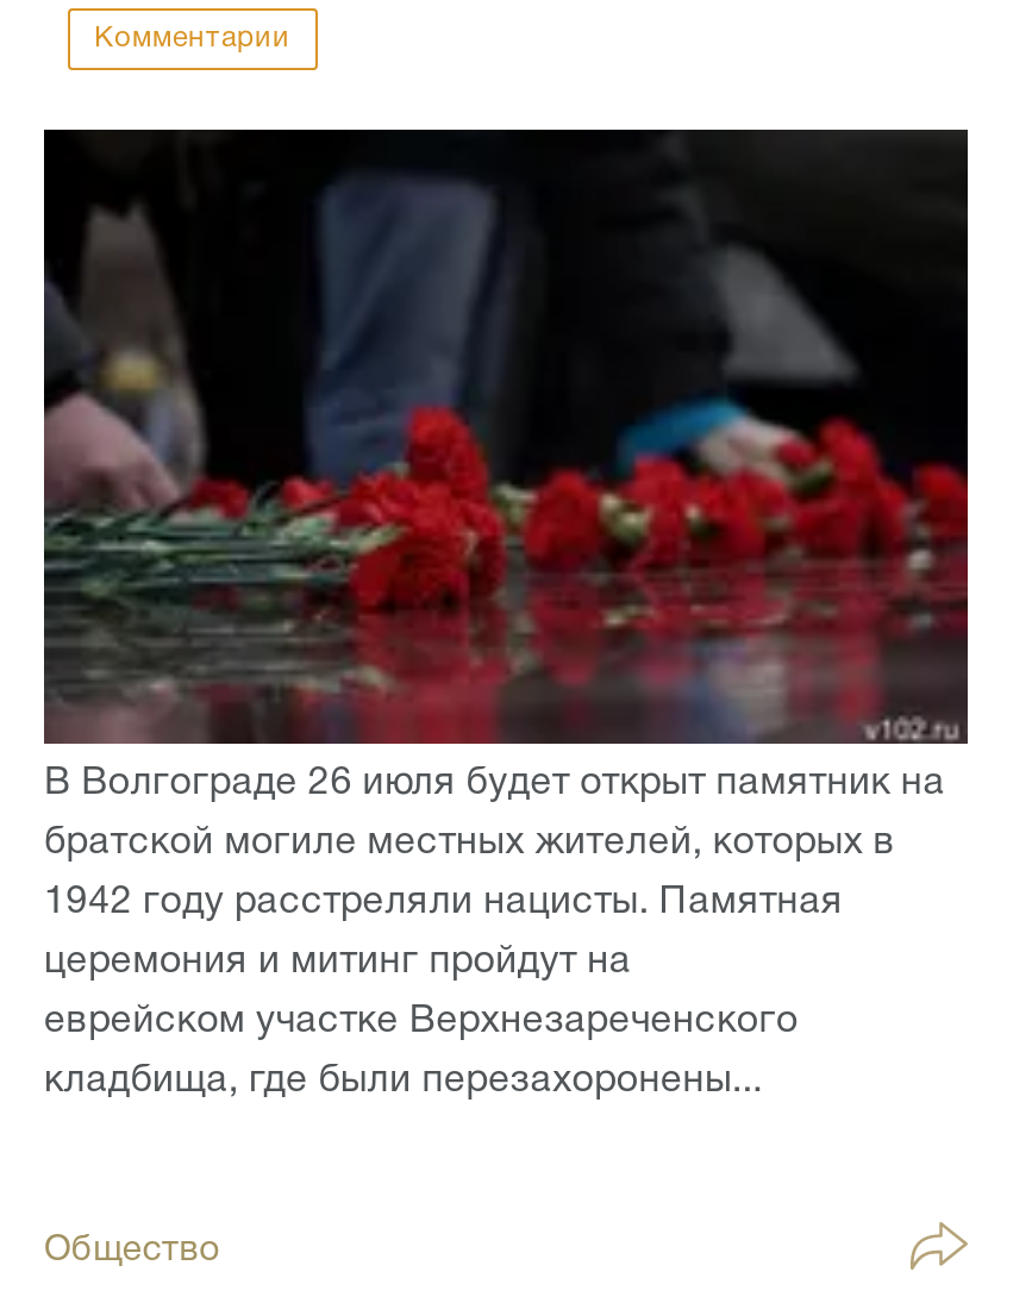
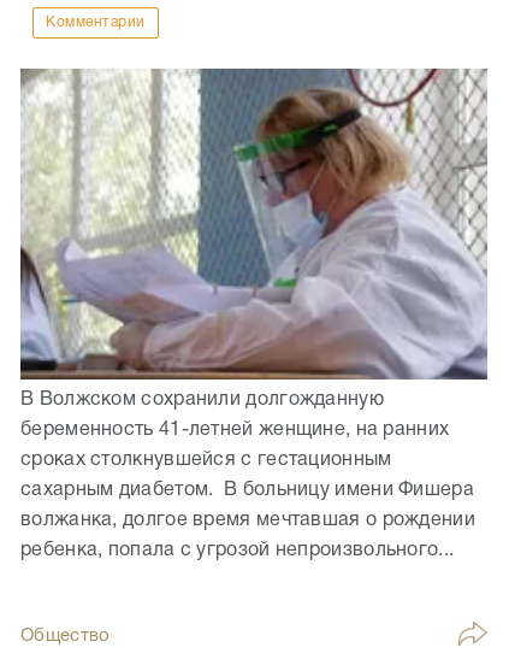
[42,127,970,802] [image] | В Волгограде 26 июля будет открыт памятник на -> [19,67,489,409] [image] | В Волжском сохранили долгожданную
[44,828,895,861] братской могиле местных жителей, которых в -> [20,422,449,439] беременность 41-летней женщине, на ранних
[44,887,843,921] 1942 году расстреляли нацисты. Памятная -> [20,452,392,469] сроках столкнувшейся с гестационным
[44,947,631,980] церемония и митинг пройдут на -> [20,482,474,499] сахарным диабетом. В больницу имени Фишера
[44,1006,798,1040] еврейском участке Верхнезареченского -> [20,512,475,529] волжанка, долгое время мечтавшая о рождении
[44,1066,763,1099] кладбища, где были перезахоронены... -> [20,543,454,559] ребенка, попала с угрозой непроизвольного...

